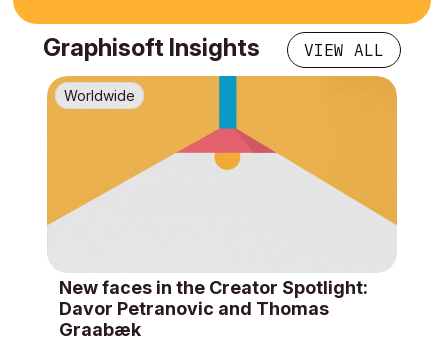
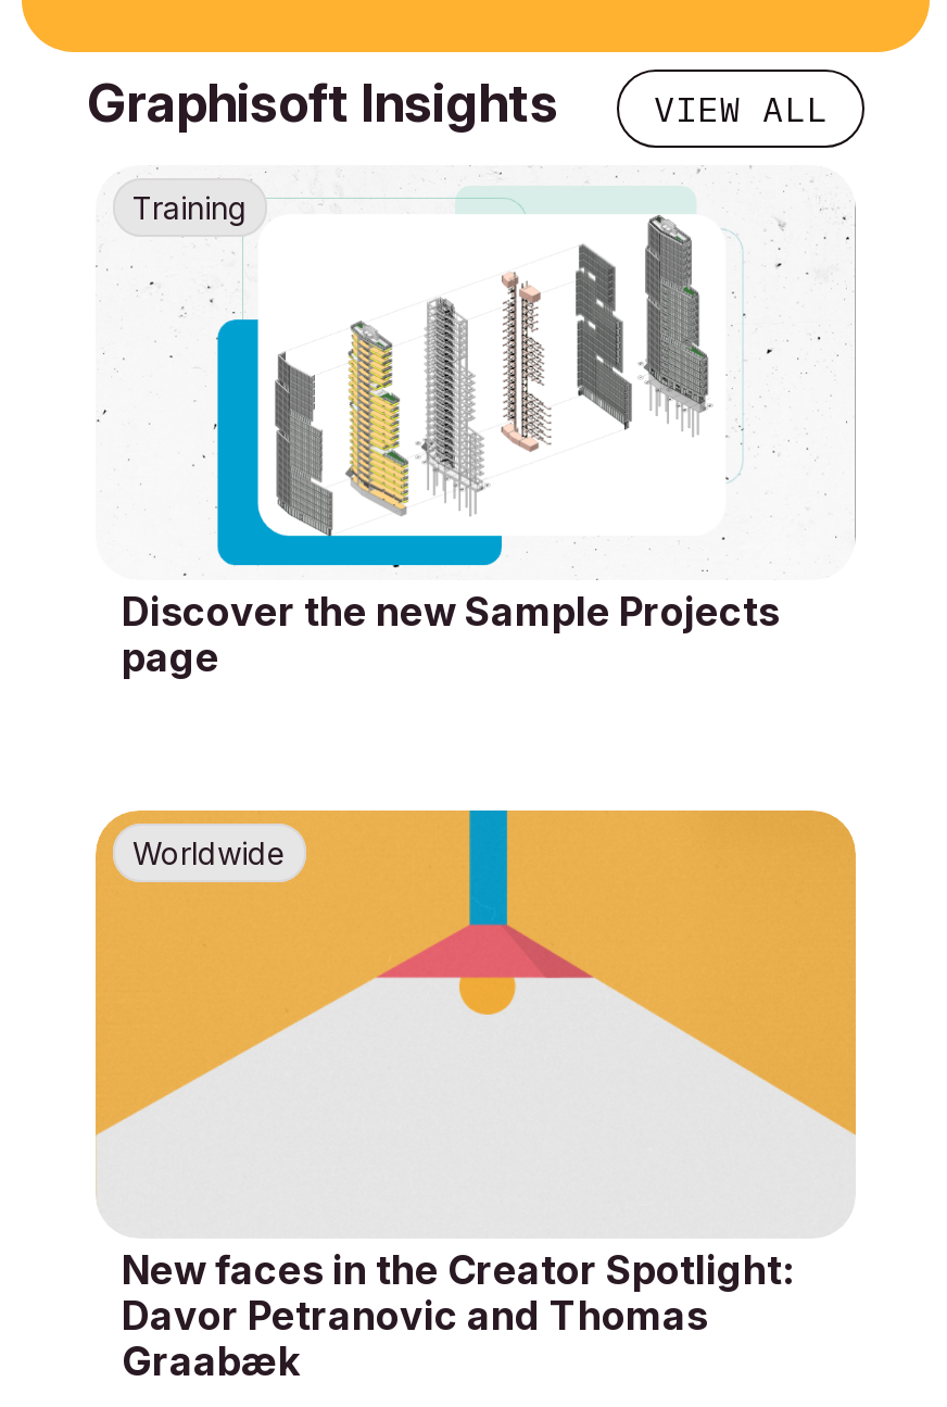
none -> [96,165,856,587] [image] | Training
none -> [122,589,780,680] Discover the new Sample Projects | page

